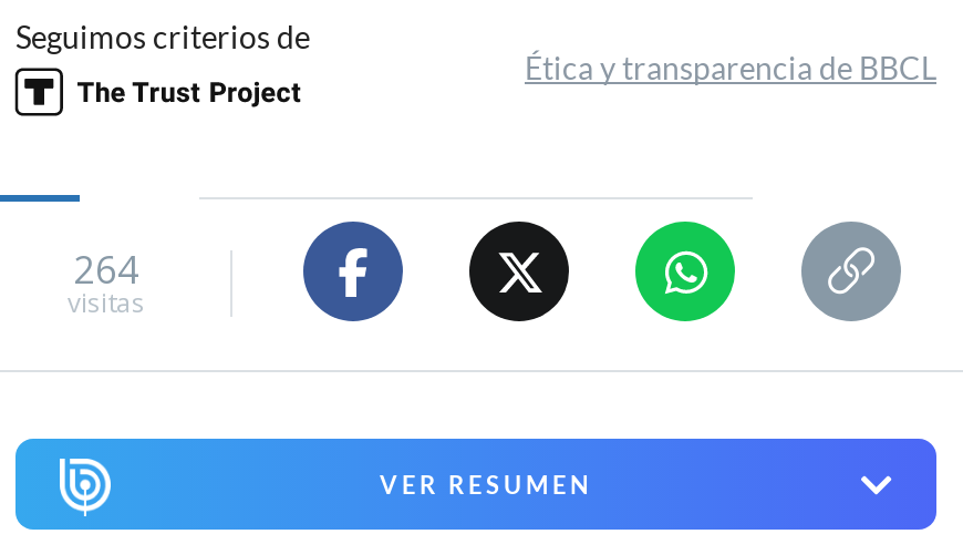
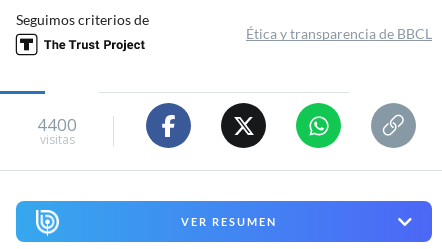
[73,244,139,295] 264 -> [37,113,77,136] 4400

